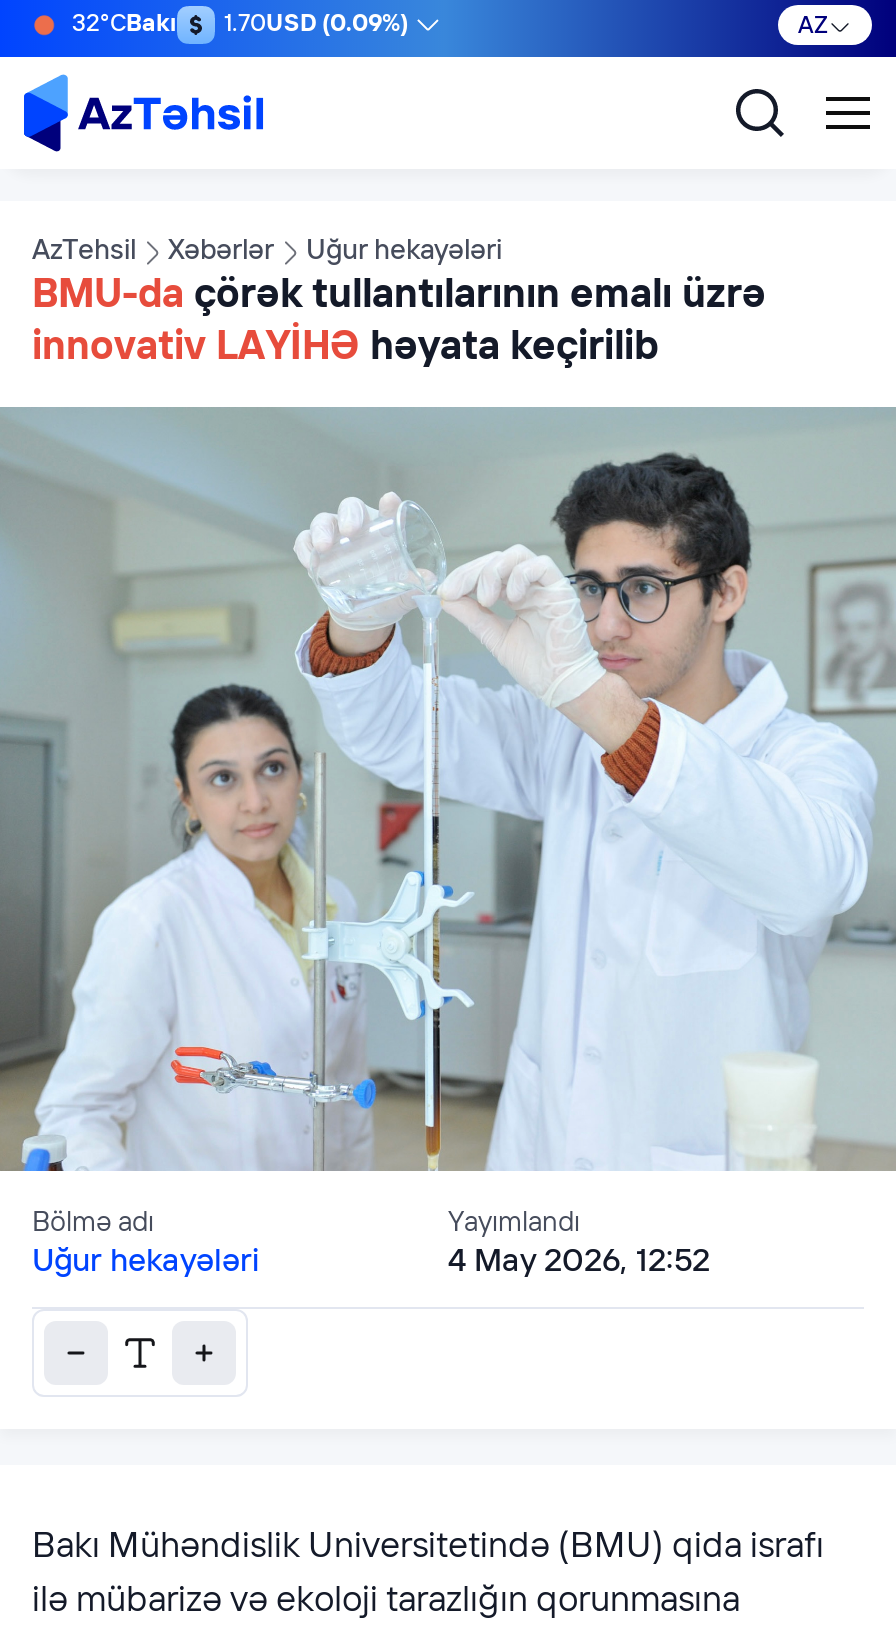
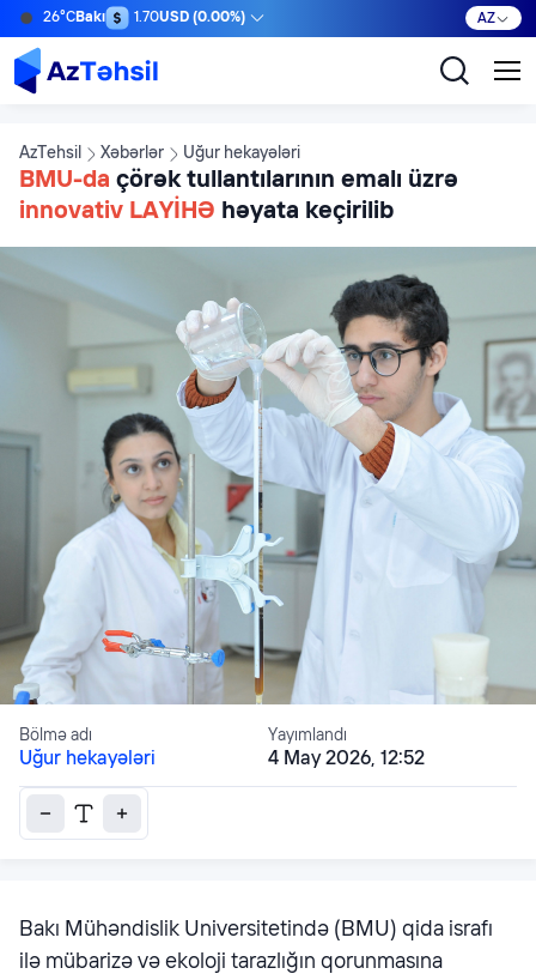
[72,13,176,37] 32°CBakı -> [43,11,105,25] 26°CBakı
[224,13,408,37] 1.70USD (0.09%) -> [134,11,245,25] 1.70USD (0.00%)

